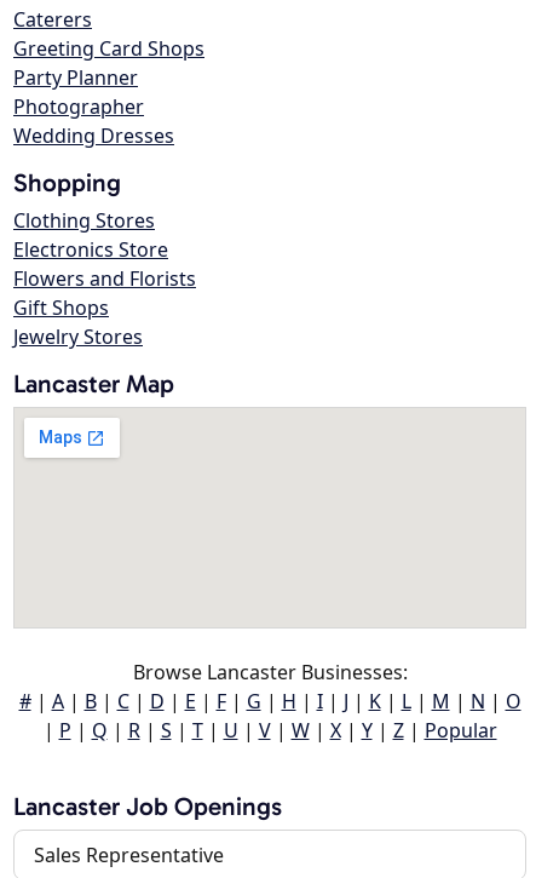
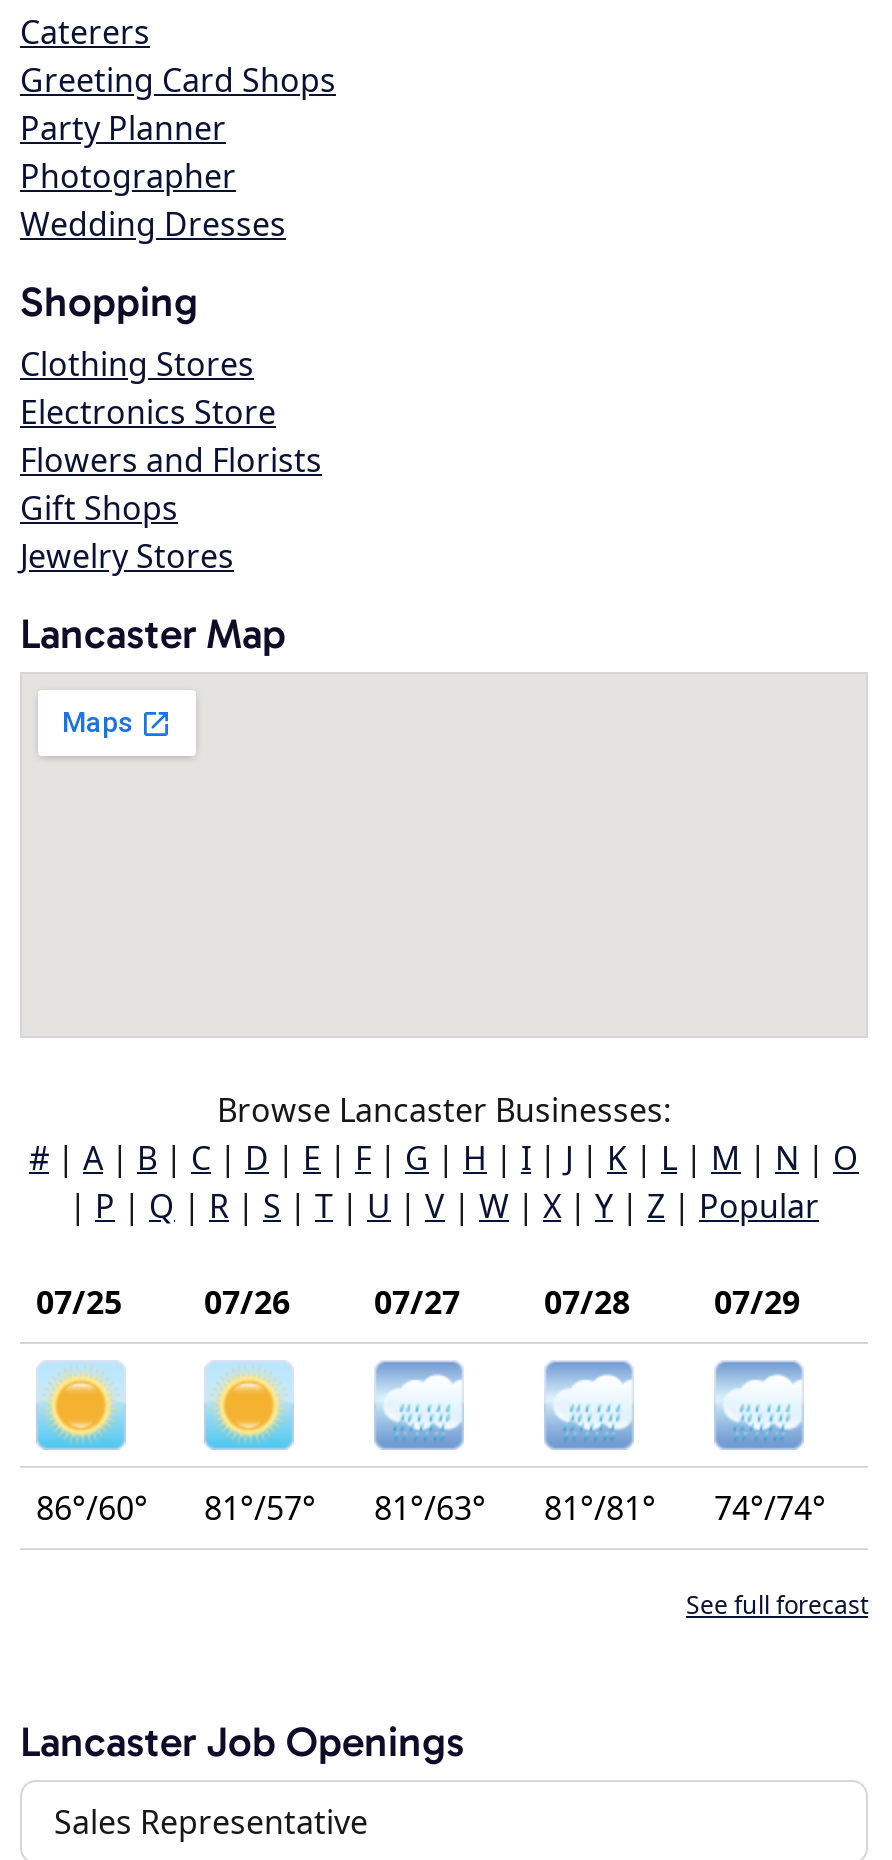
none -> [34,1360,868,1622] [image] | 86°/60° | 81°/57° | 81°/63° | 81°/81° | 74°/74° | See full forecast
none -> [36,1280,800,1324] 07/25 | 07/26 | 07/27 | 07/28 | 07/29
none -> [202,1360,296,1450] [image]
none -> [372,1360,466,1450] [image]
none -> [542,1358,636,1450] [image]
none -> [712,1358,806,1450] [image]

